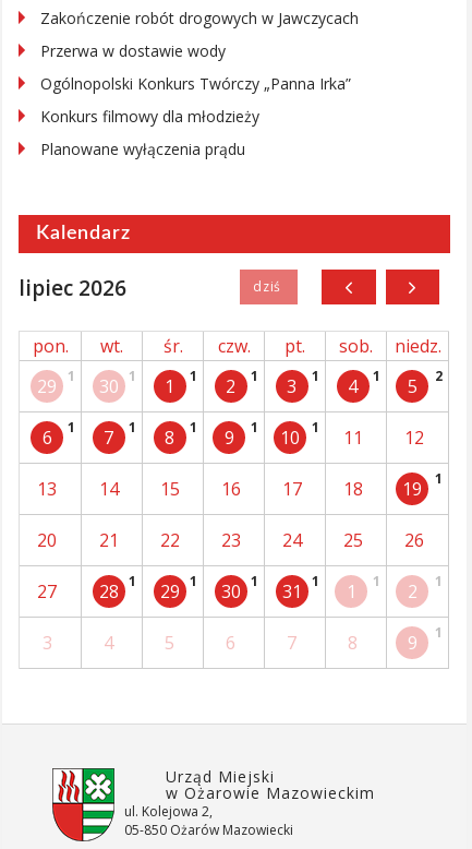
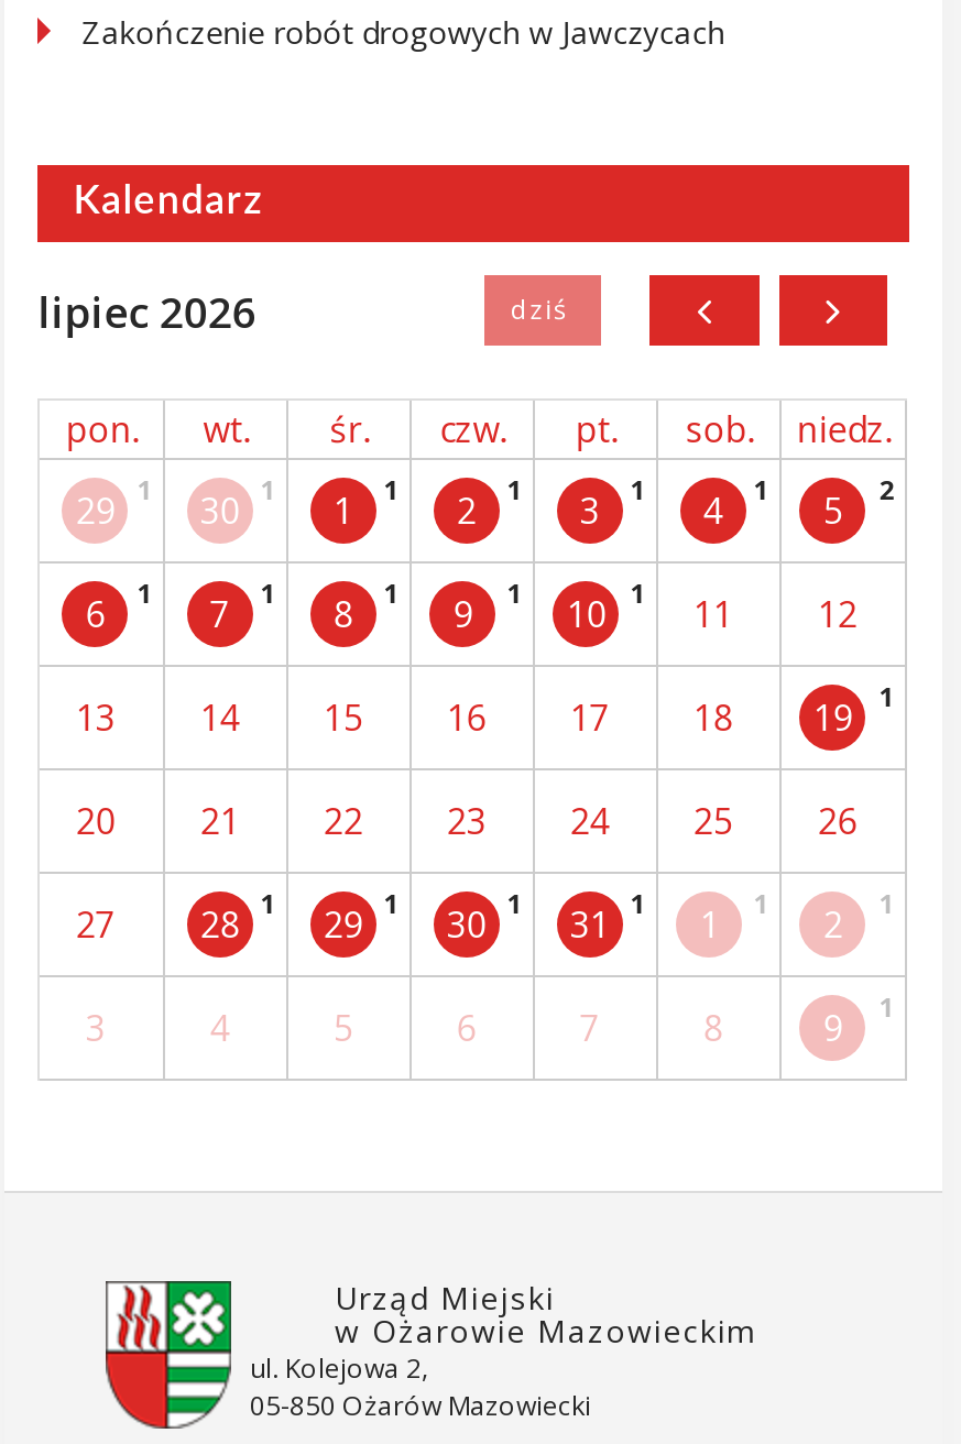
[41,41,351,160] Przerwa w dostawie wody | Ogólnopolski Konkurs Twórczy „Panna Irka” | Konkurs filmowy dla młodzieży | Planowane wyłączenia prądu -> none

